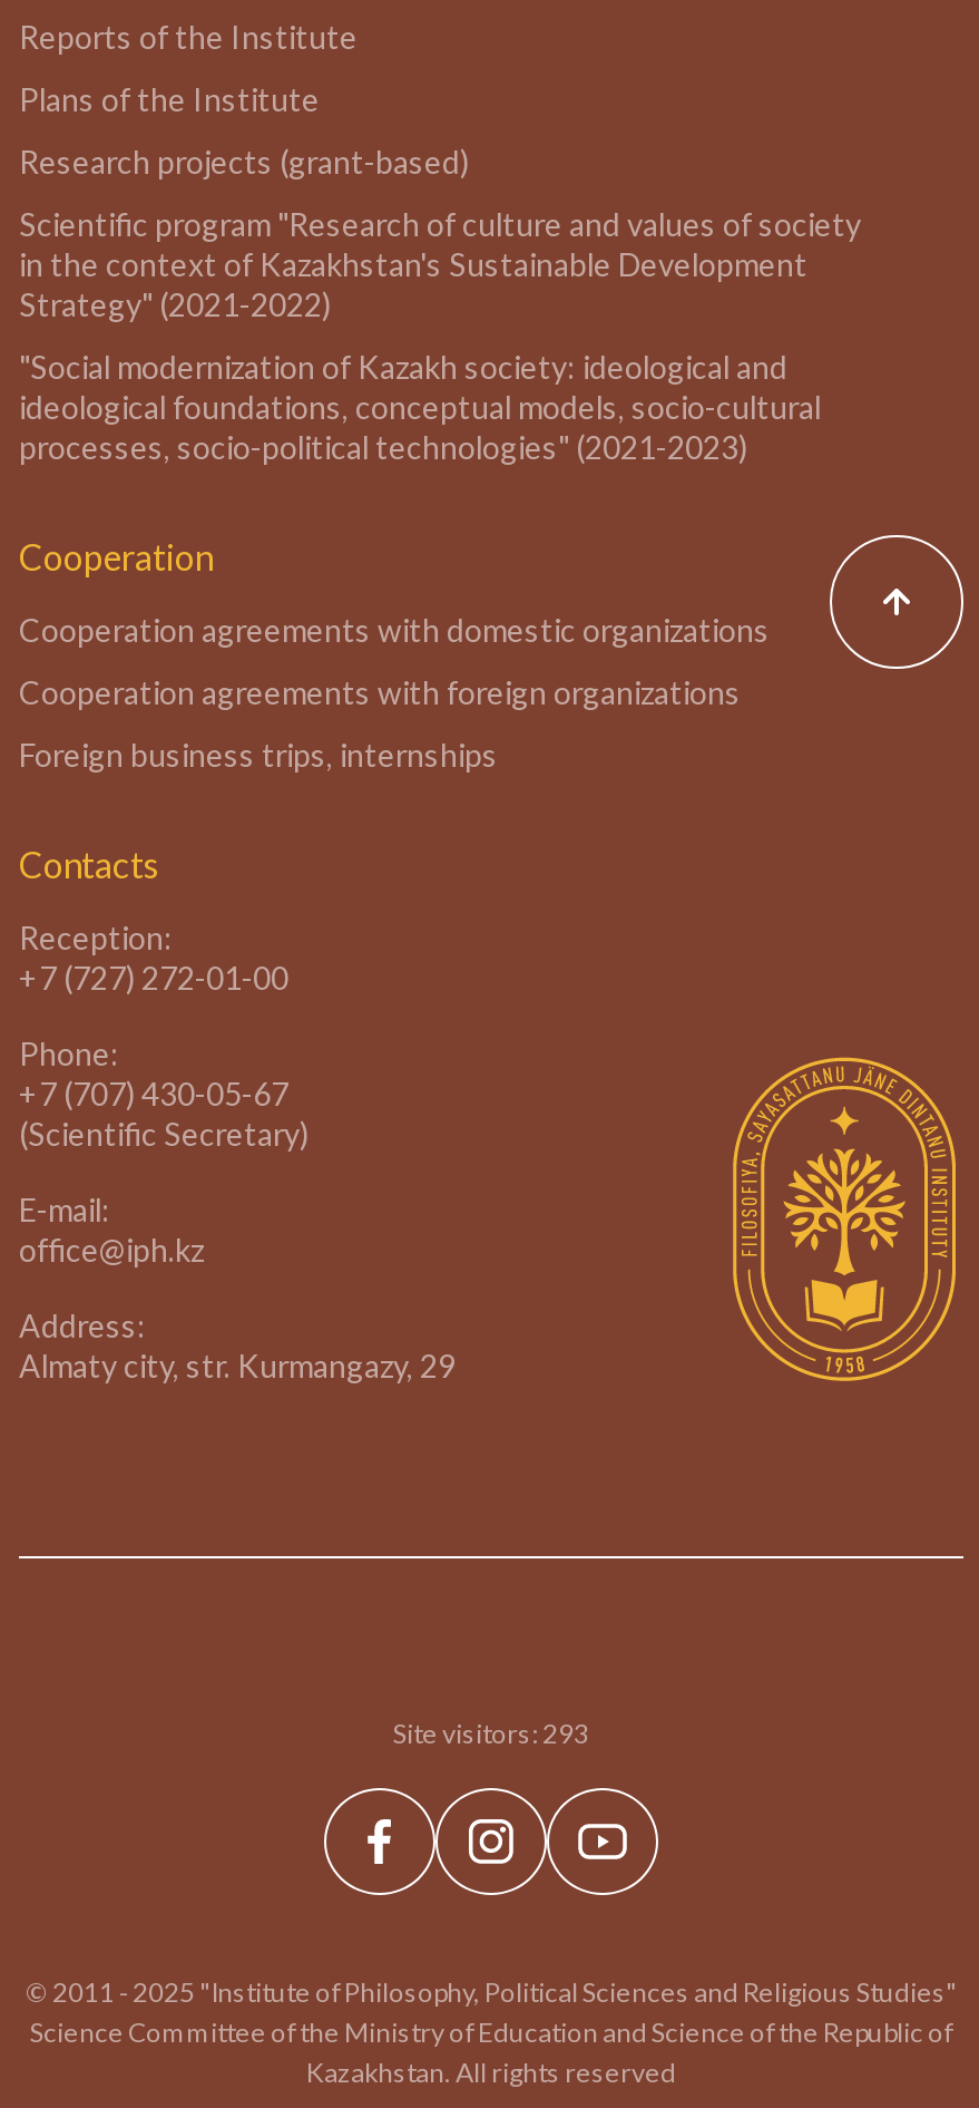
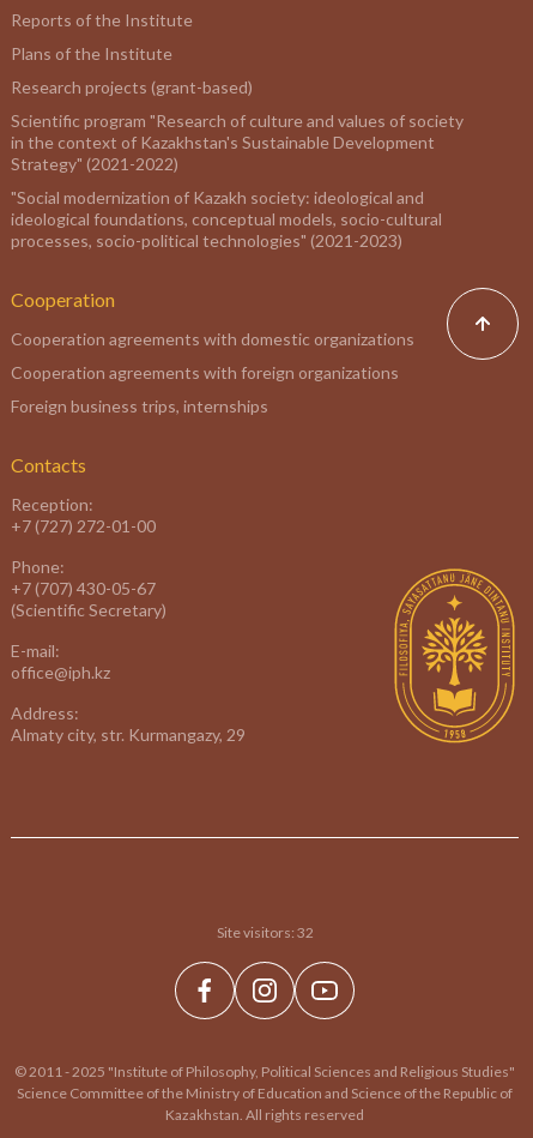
[393,1717,589,1750] Site visitors: 293 -> [216,923,313,941] Site visitors: 32

